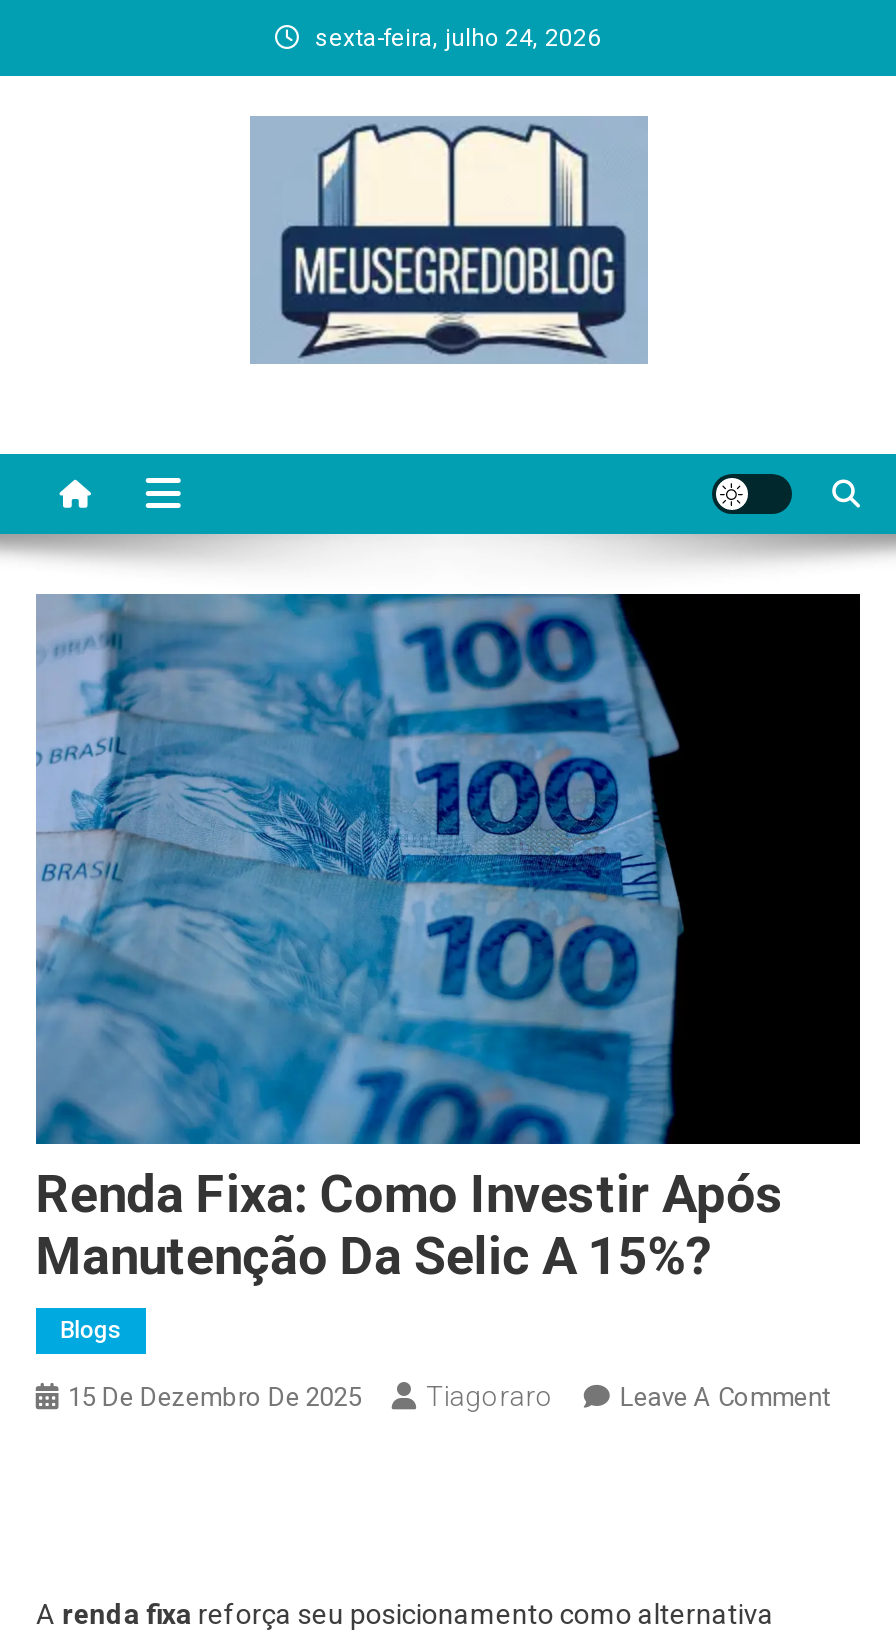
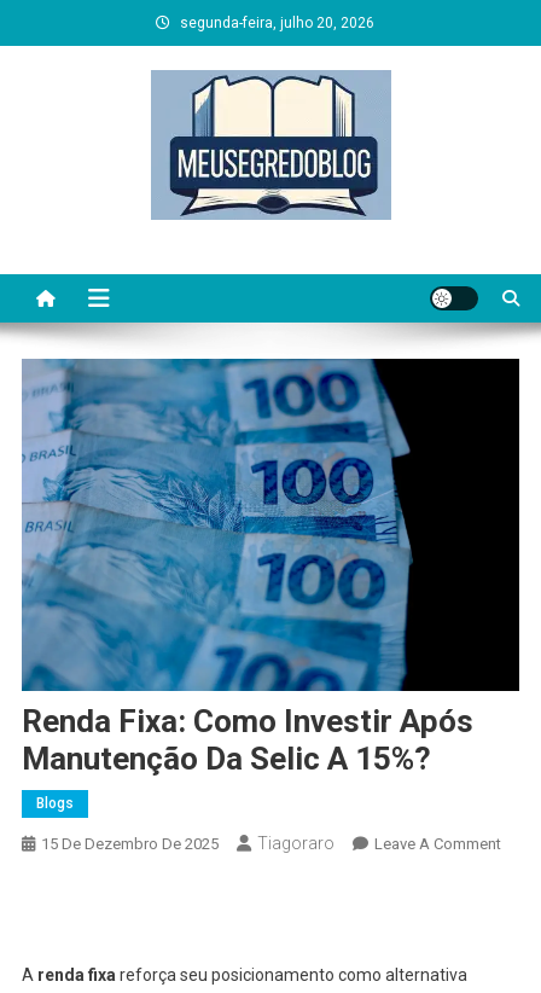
[315,24,601,52] sexta-feira, julho 24, 2026 -> [179,14,374,31] segunda-feira, julho 20, 2026

